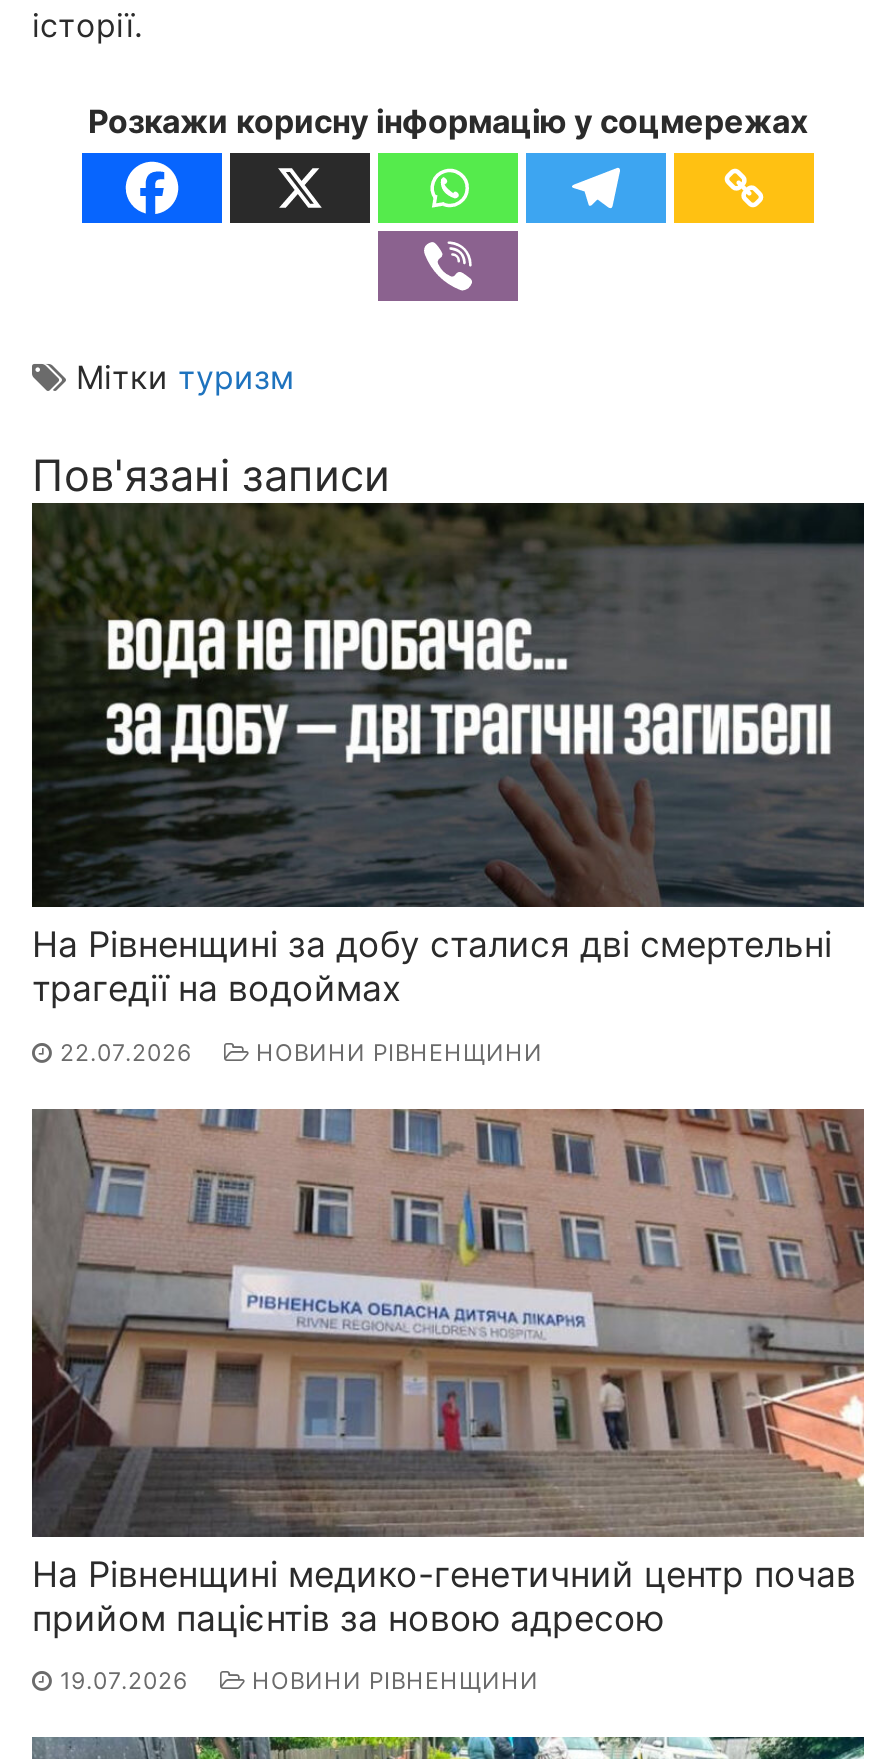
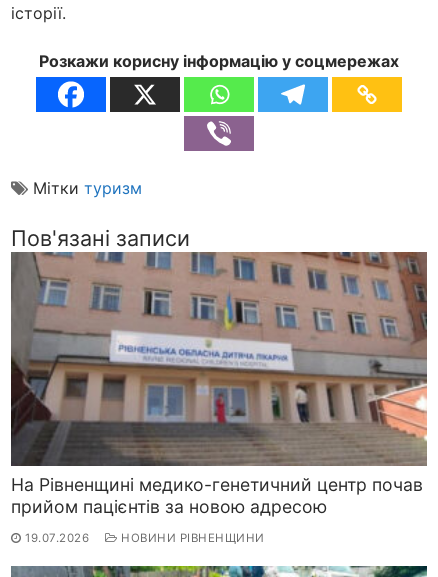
[30,502,866,1067] [image] | На Рівненщині за добу сталися дві смертельні | трагедії на водоймах | 22.07.2026 | НОВИНИ РІВНЕНЩИНИ -> none

